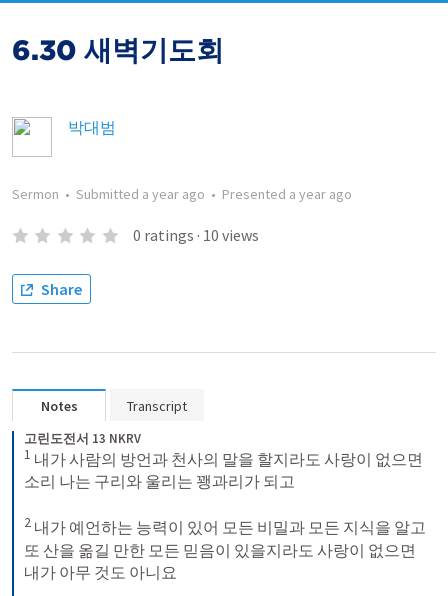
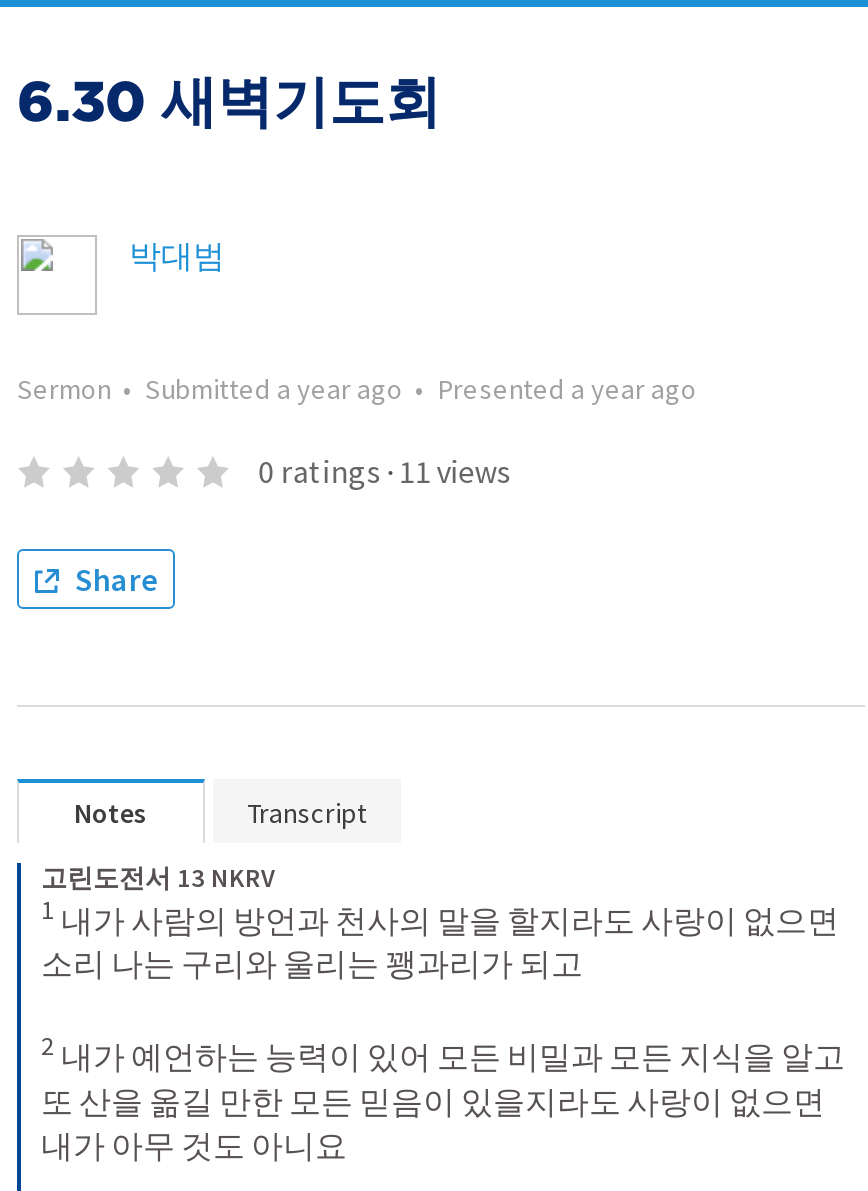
[133,225,259,245] 0 ratings · 10 views -> [258,451,510,491] 0 ratings · 11 views

